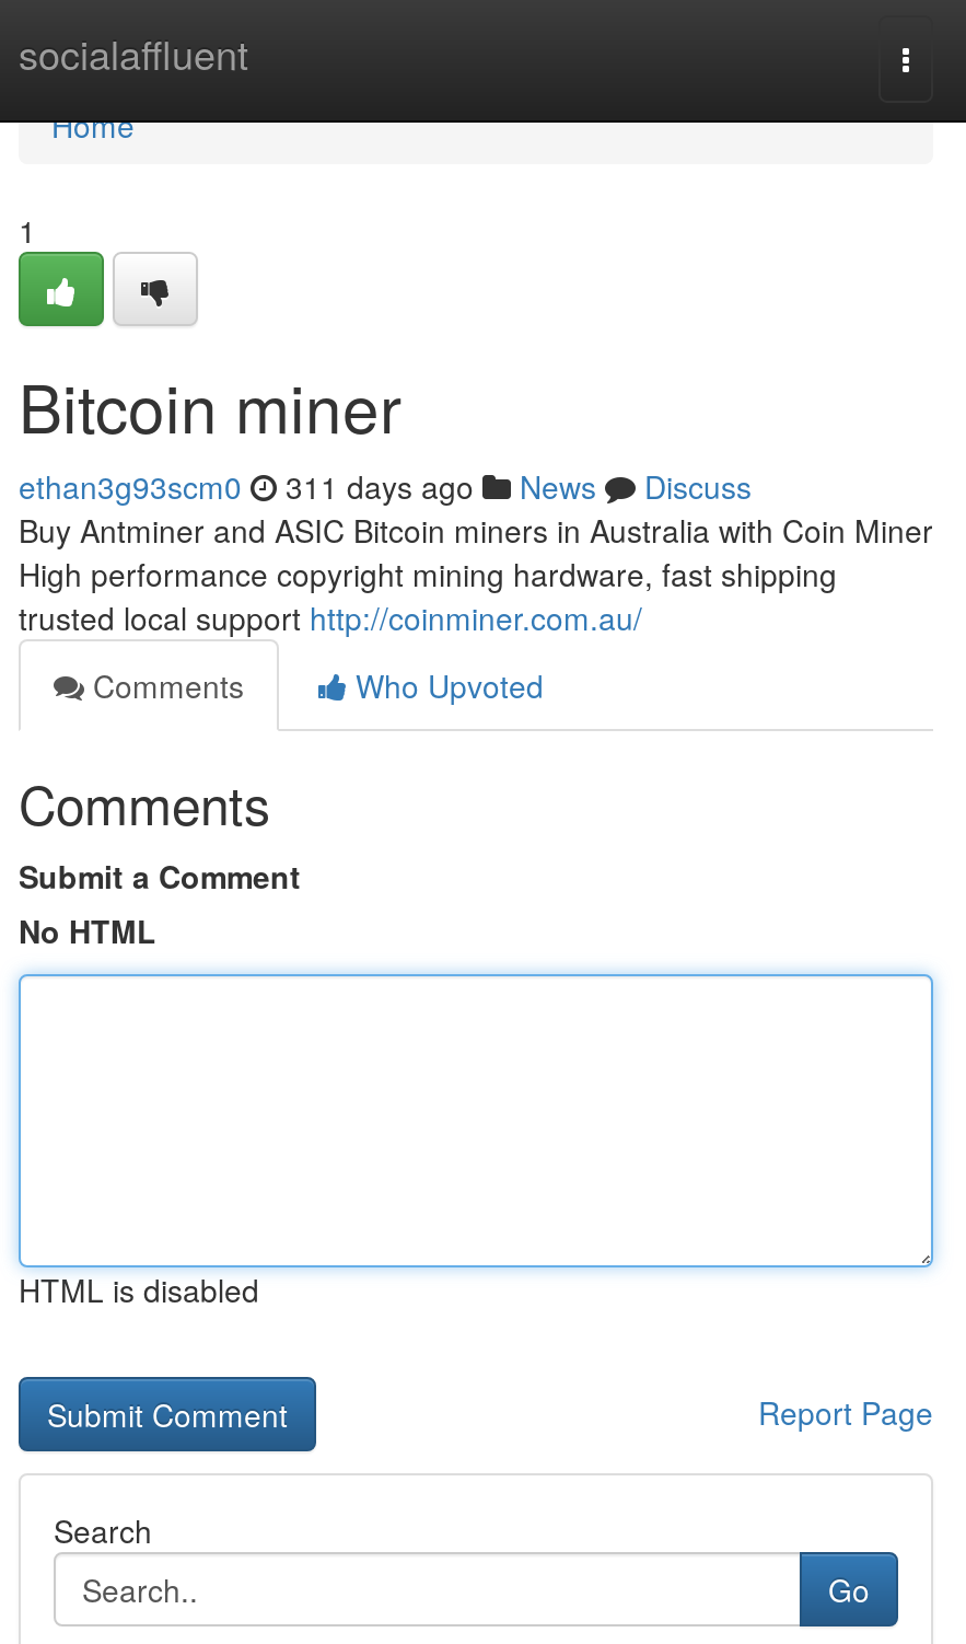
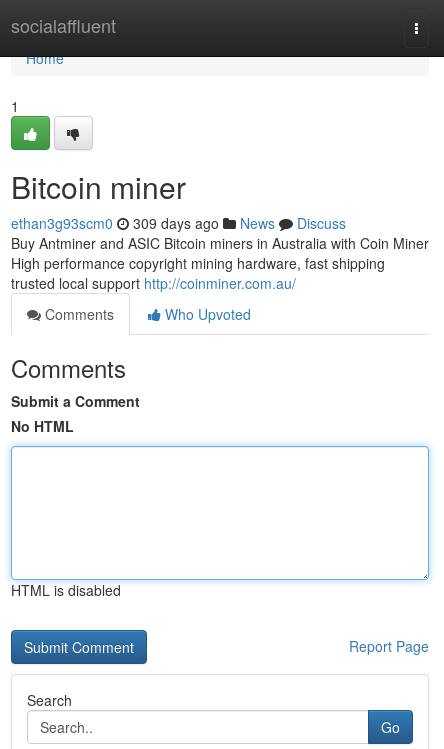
[19,464,752,508] ethan3g93scm0 311 days ago News Discuss -> [11,213,346,233] ethan3g93scm0 309 days ago News Discuss

